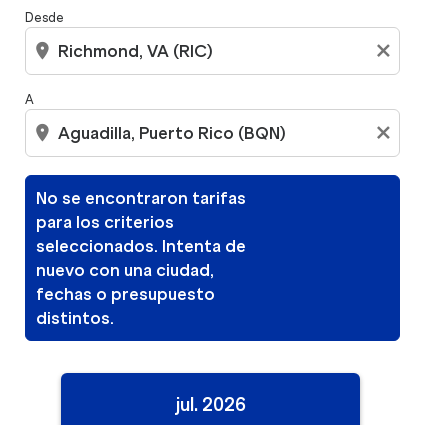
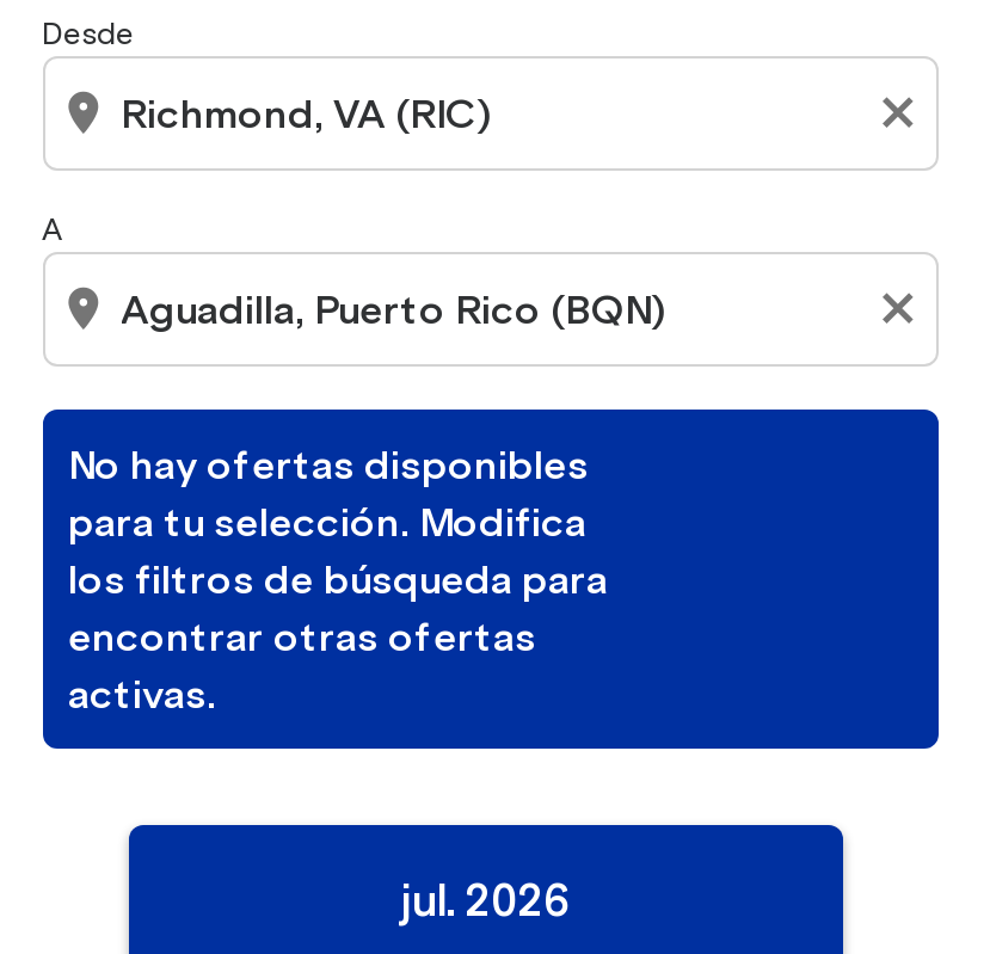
[35,188,245,328] No se encontraron tarifas | para los criterios | seleccionados. Intenta de | nuevo con una ciudad, | fechas o presupuesto | distintos. -> [68,441,608,718] No hay ofertas disponibles | para tu selección. Modifica | los filtros de búsqueda para | encontrar otras ofertas | activas.

